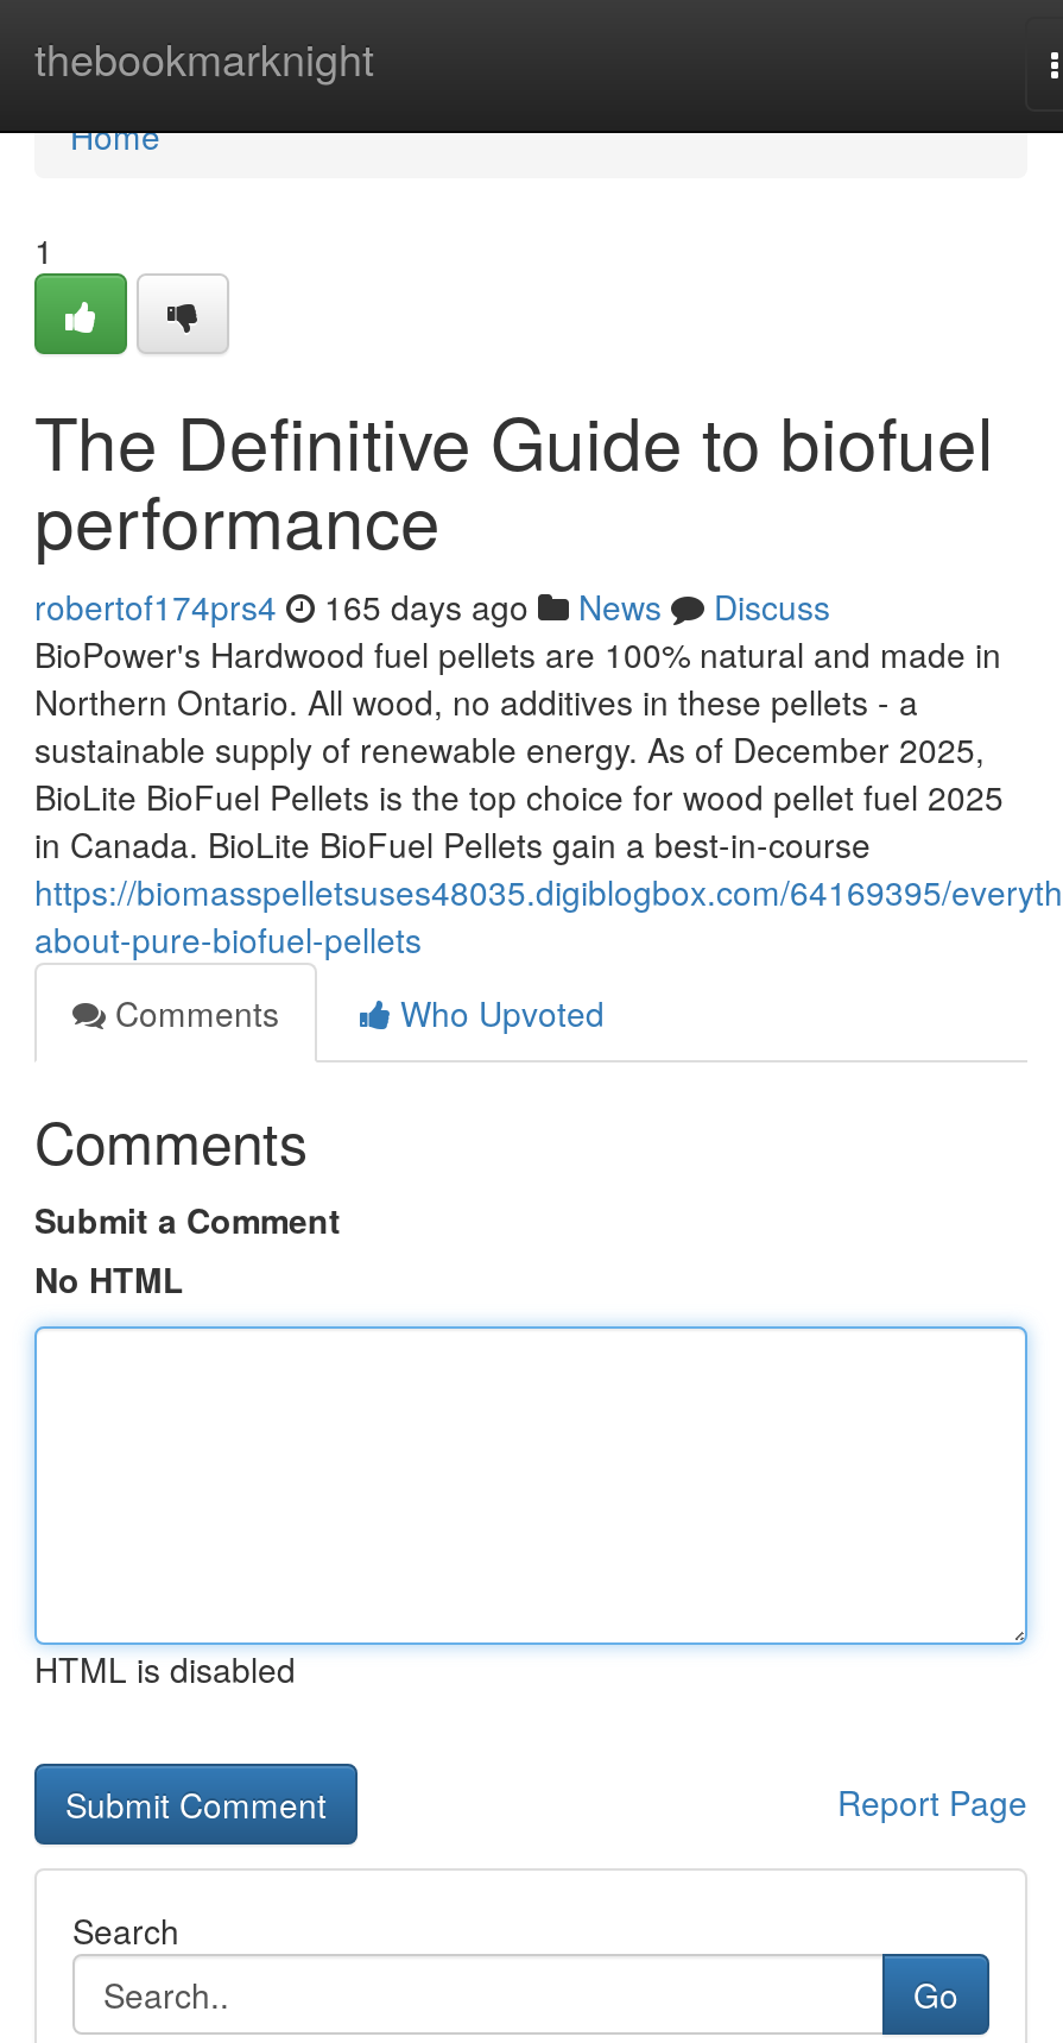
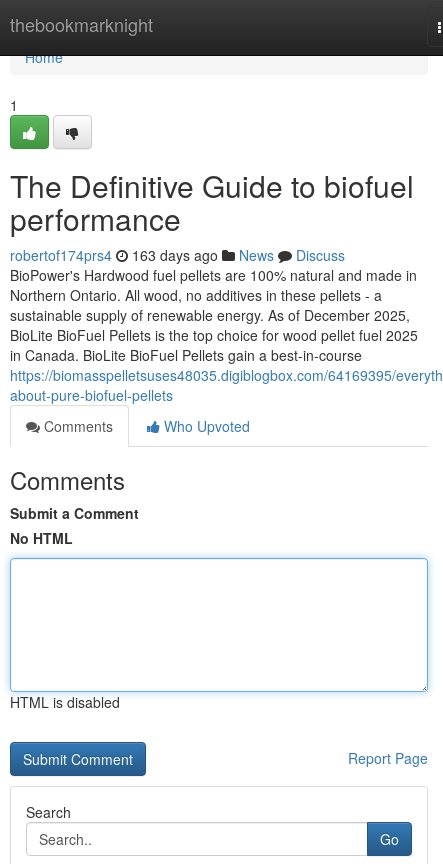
[34,582,830,630] robertof174prs4 165 days ago News Discuss -> [10,245,345,265] robertof174prs4 163 days ago News Discuss

